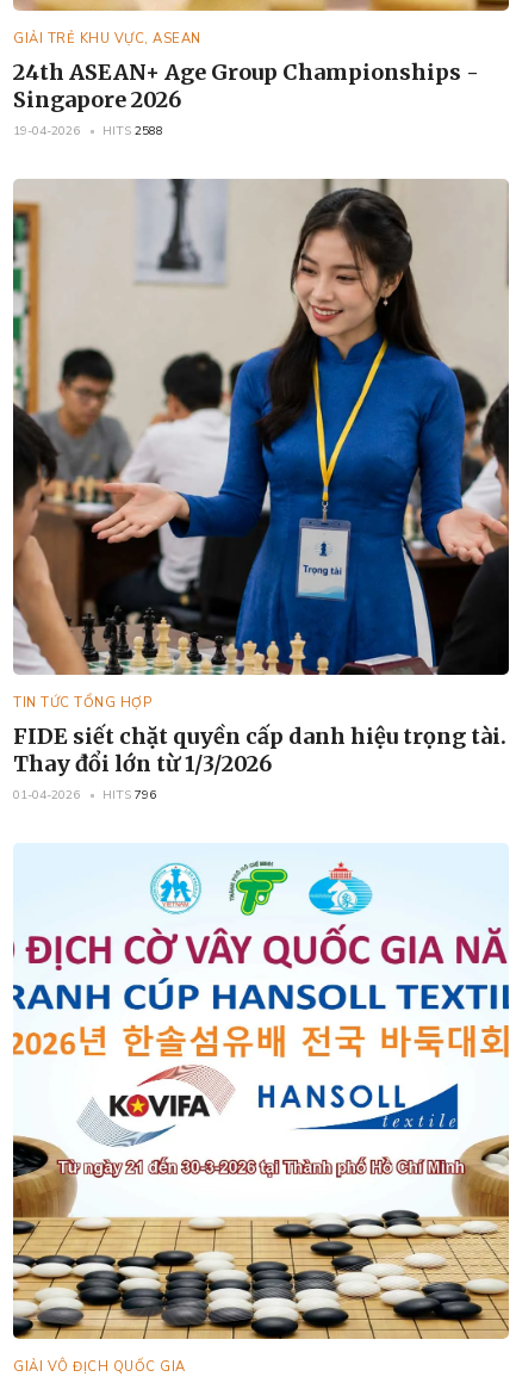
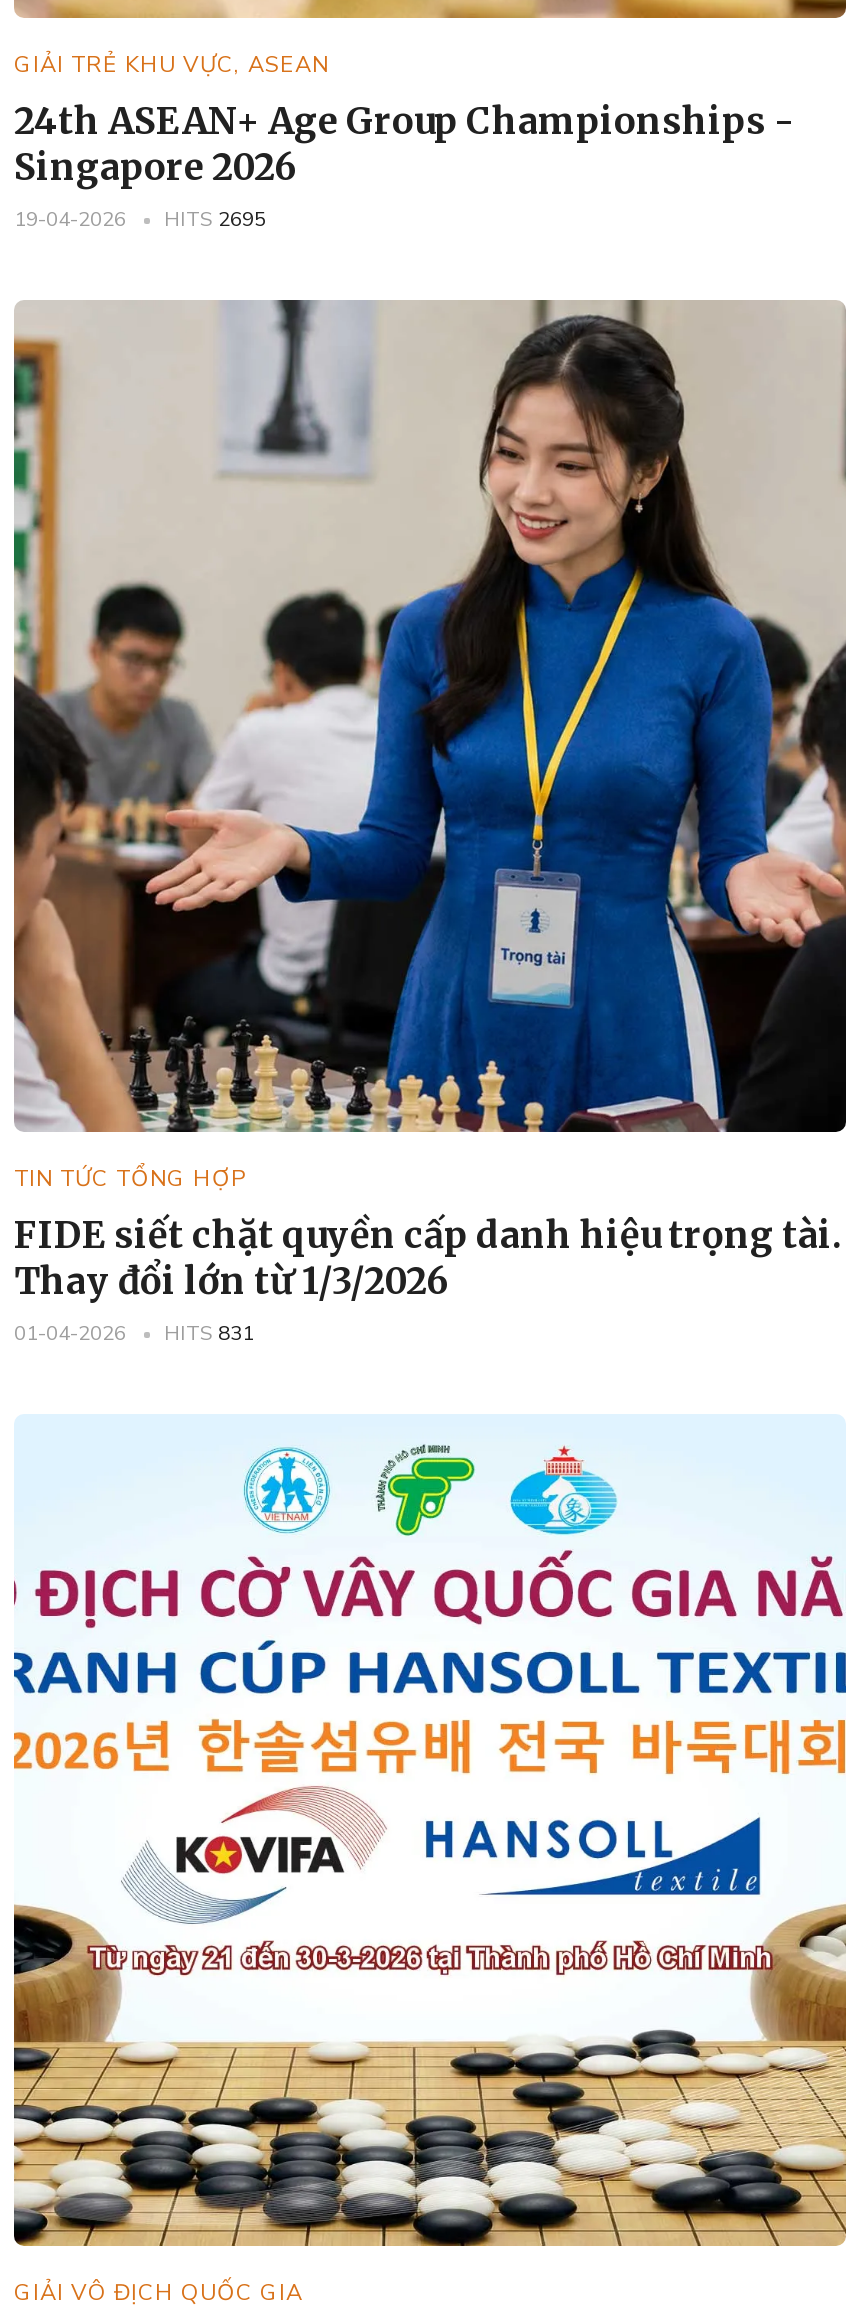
[13,123,163,139] 19-04-2026 HITS 2588 -> [14,206,266,234] 19-04-2026 HITS 2695
[13,787,156,804] 01-04-2026 HITS 796 -> [14,1320,254,1348] 01-04-2026 HITS 831

